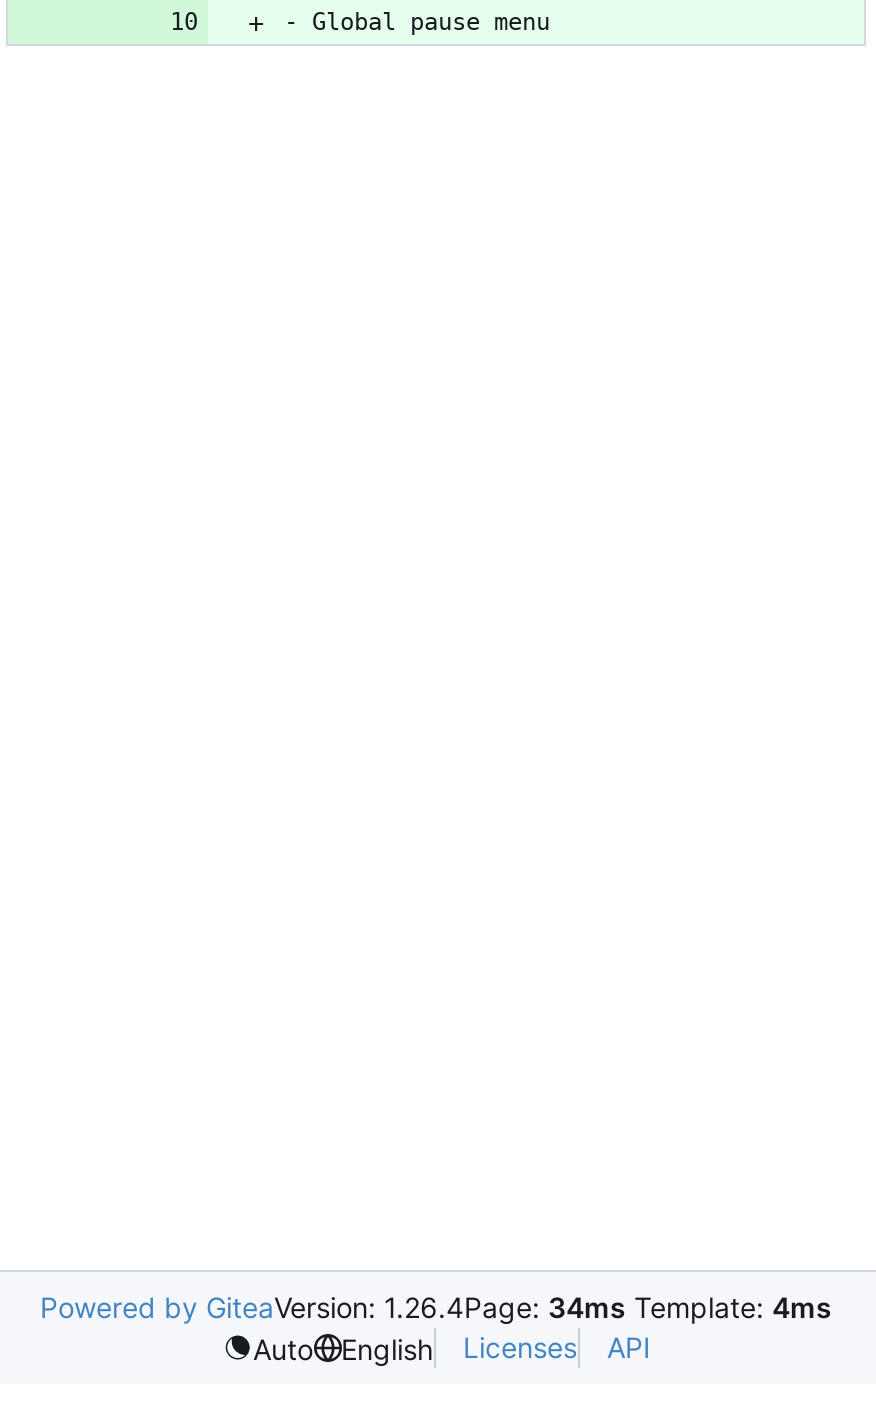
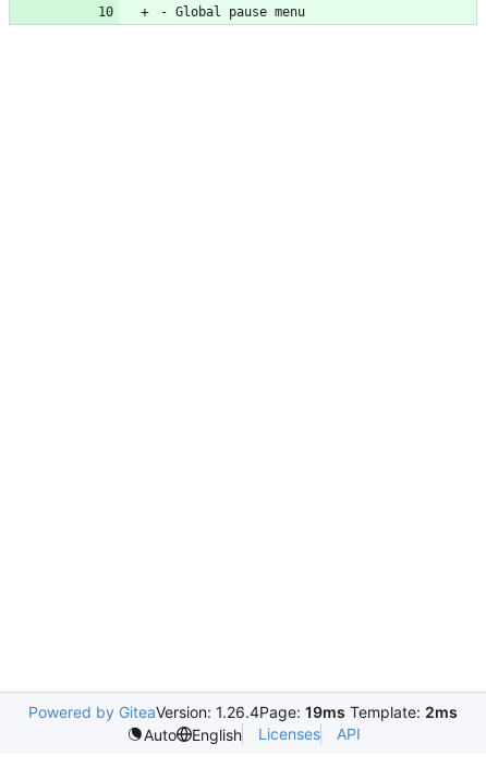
[40,1290,832,1324] Powered by GiteaVersion: 1.26.4Page: 34ms Template: 4ms -> [28,703,458,721] Powered by GiteaVersion: 1.26.4Page: 19ms Template: 2ms

